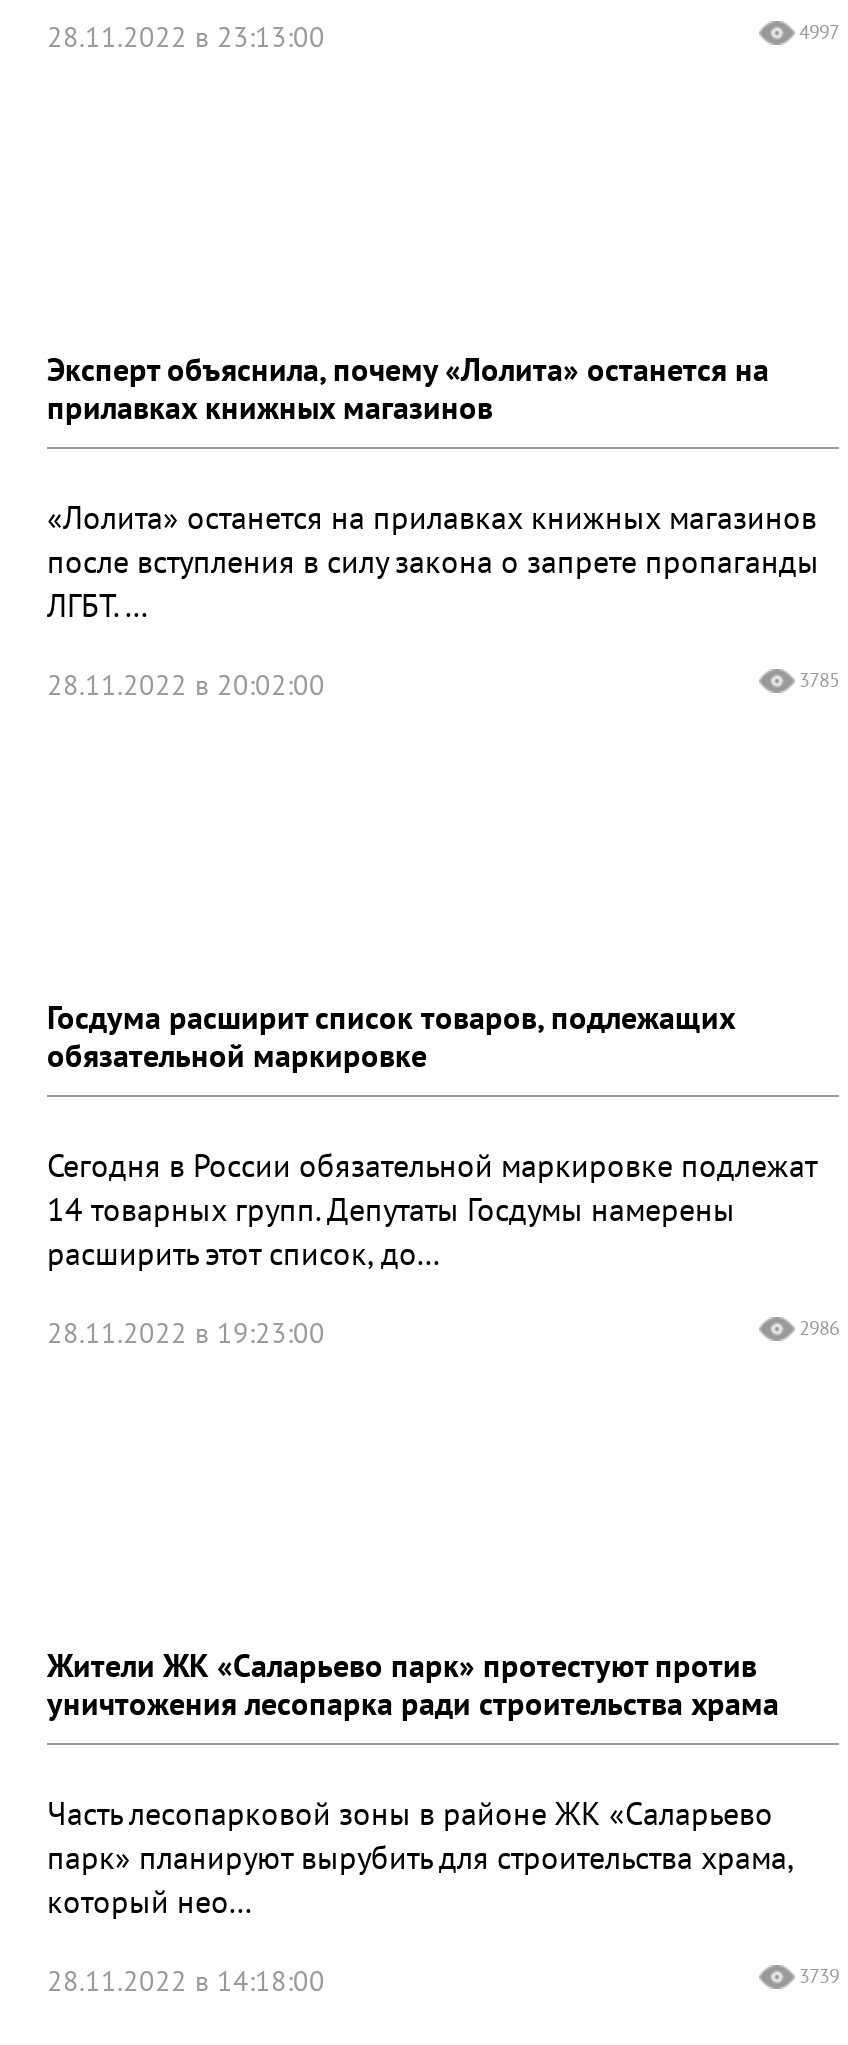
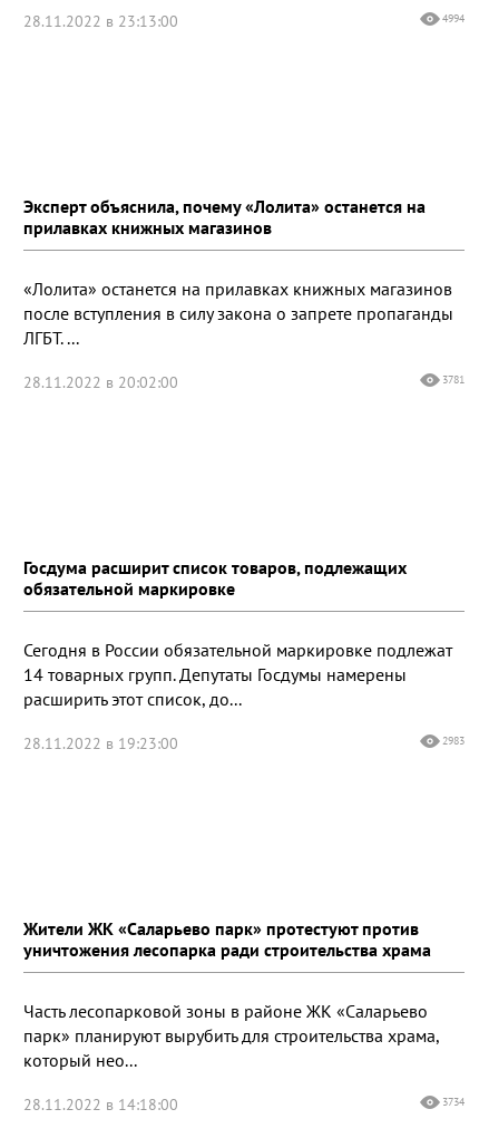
[799,19,839,45] 4997 -> [442,11,465,26] 4994
[799,667,839,693] 3785 -> [442,372,465,387] 3781
[799,1315,839,1341] 2986 -> [442,733,465,748] 2983
[799,1963,839,1989] 3739 -> [442,1095,465,1109] 3734

